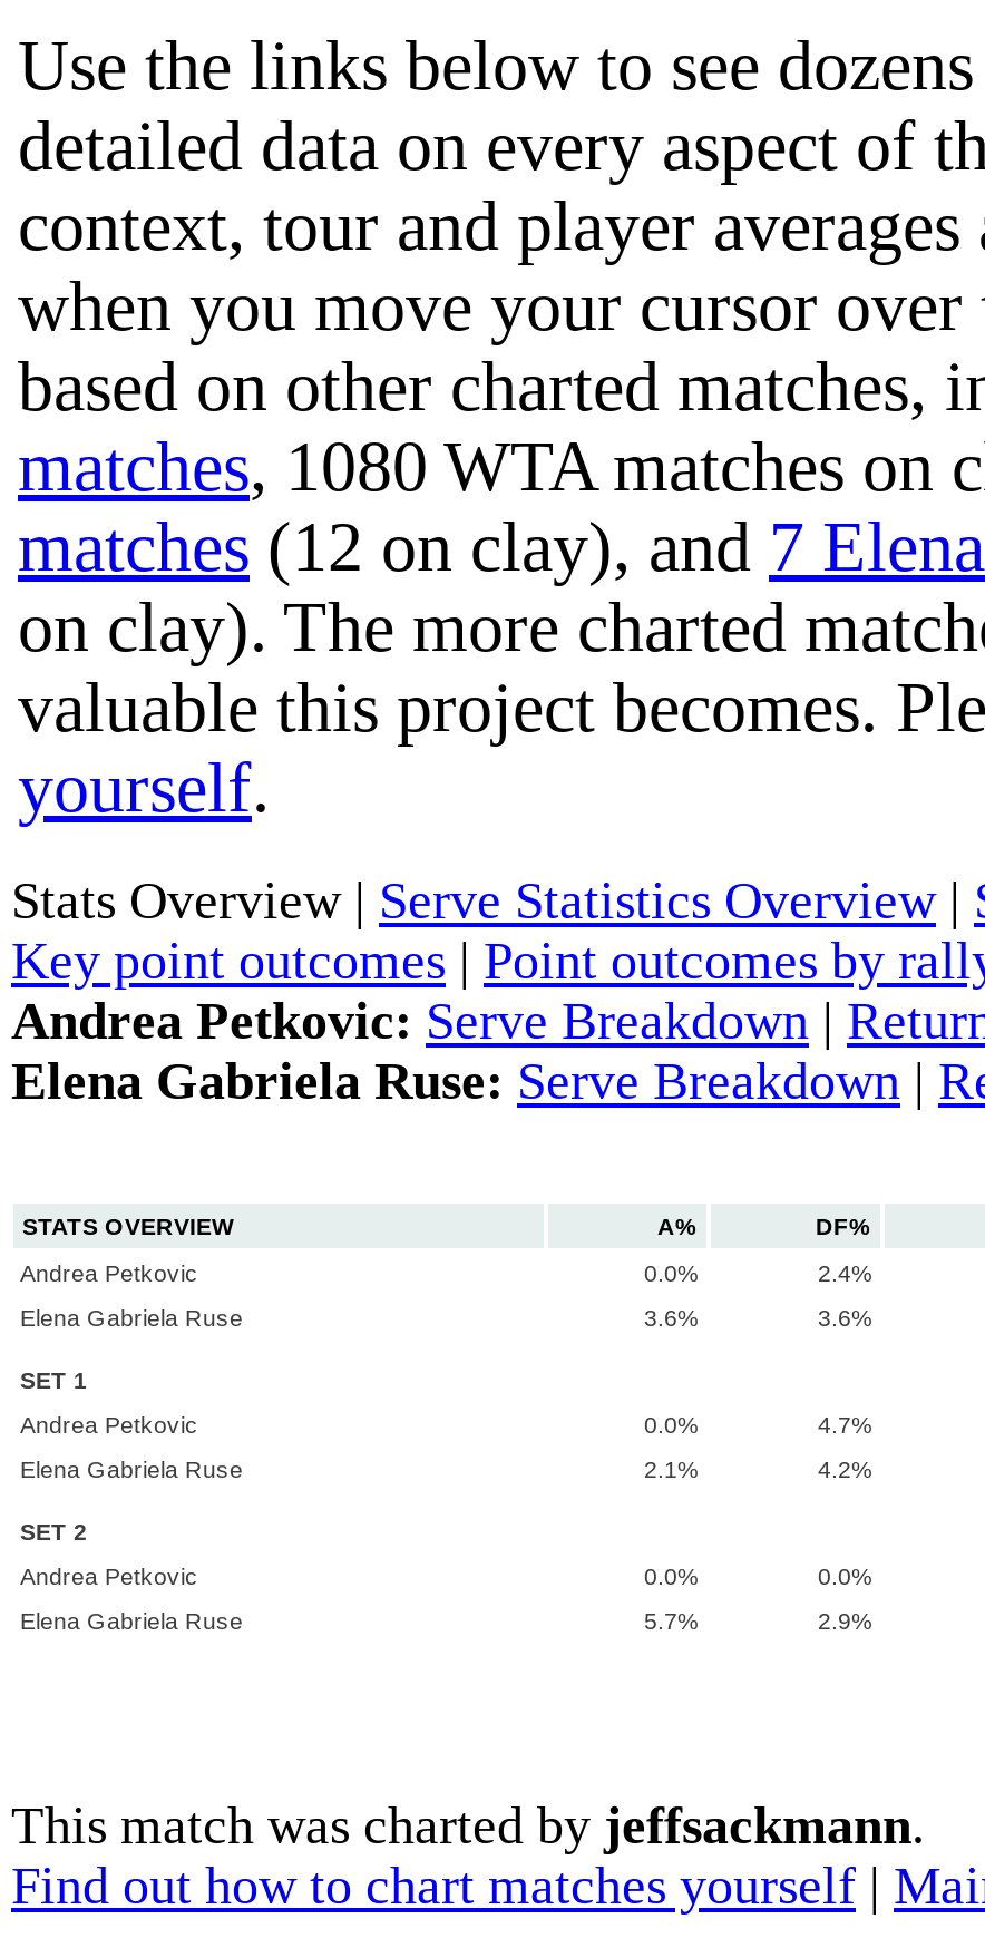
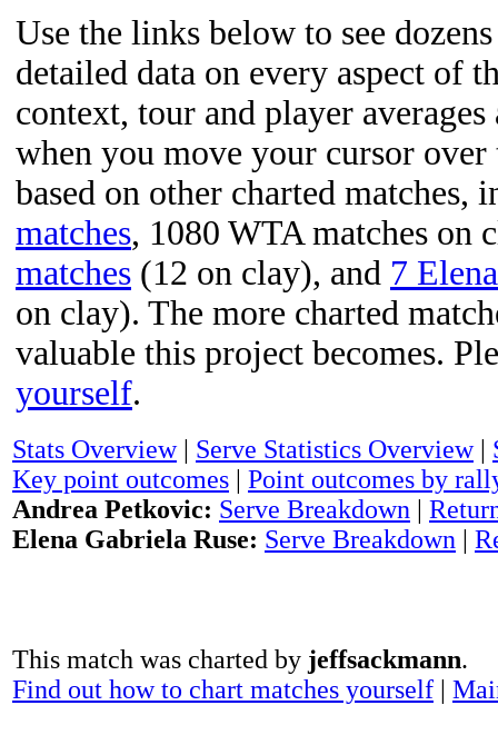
[20,1212,874,1634] STATS OVERVIEW | A% | DF% | Andrea Petkovic | 0.0% | 2.4% | Elena Gabriela Ruse | 3.6% | 3.6% | SET 1 | Andrea Petkovic | 0.0% | 4.7% | Elena Gabriela Ruse | 2.1% | 4.2% | SET 2 | Andrea Petkovic | 0.0% | 0.0% | Elena Gabriela Ruse | 5.7% | 2.9% -> none

